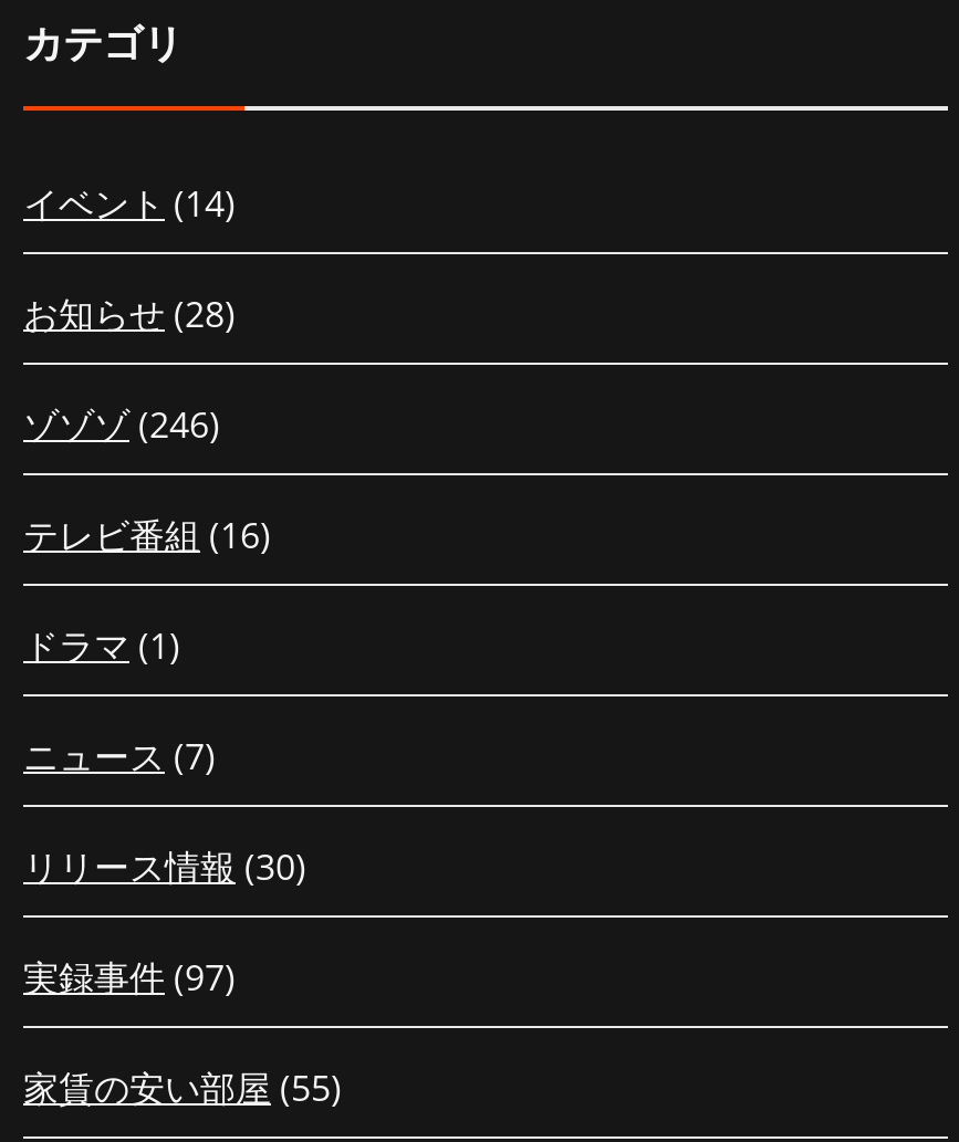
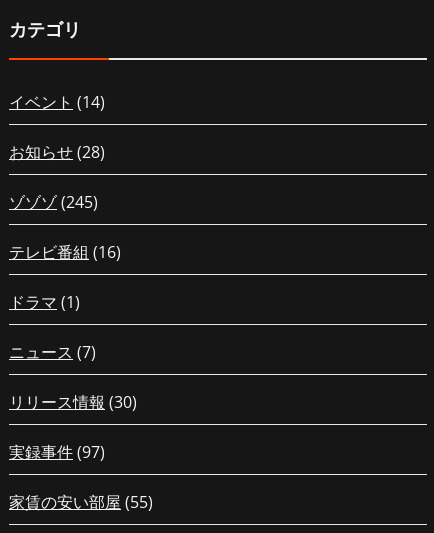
[23,400,220,448] ゾゾゾ(246) -> [9,191,98,213] ゾゾゾ(245)

